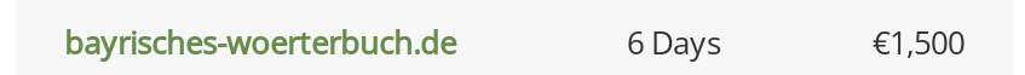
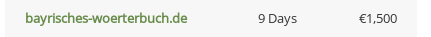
[627,21,721,64] 6 Days -> [257,9,296,27] 9 Days

